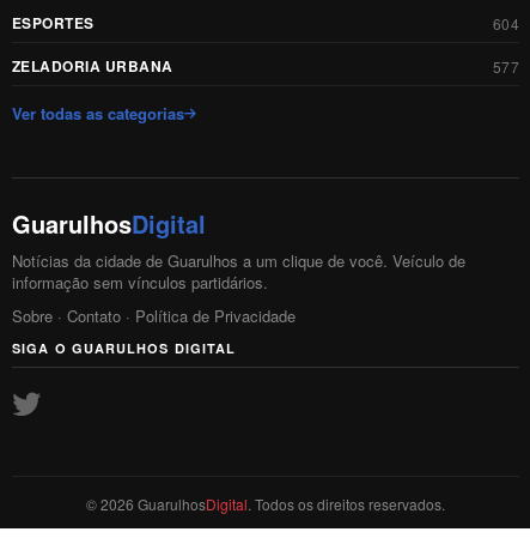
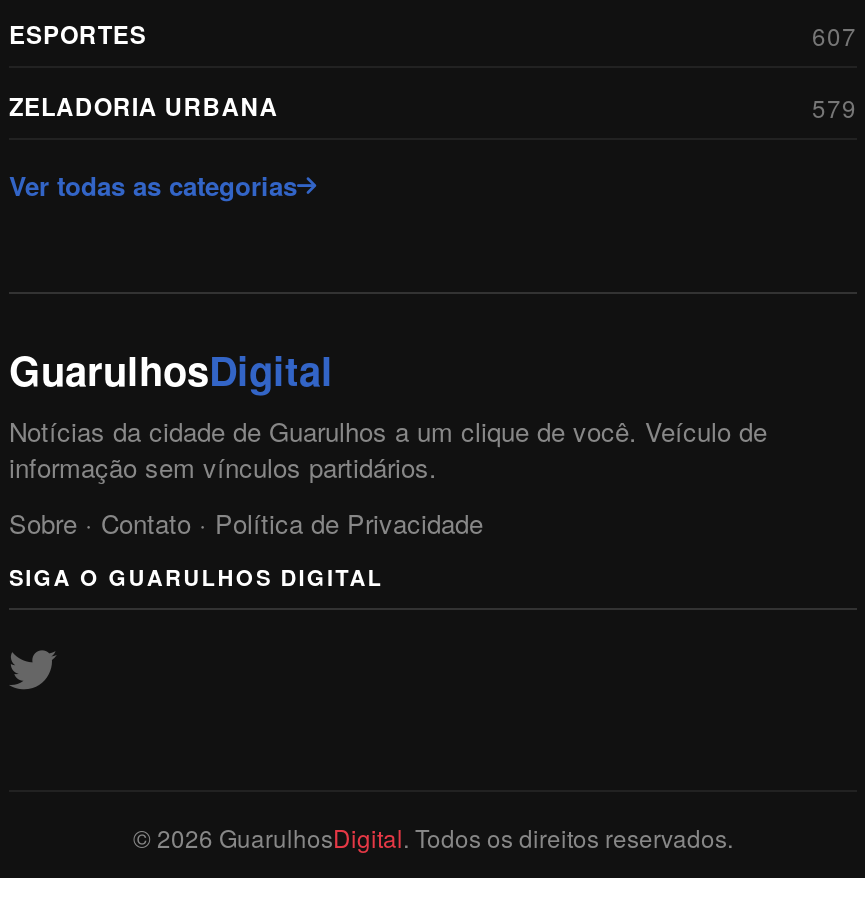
[492,13,519,34] 604 -> [812,18,857,52] 607
[492,56,519,77] 577 -> [812,90,857,124] 579

